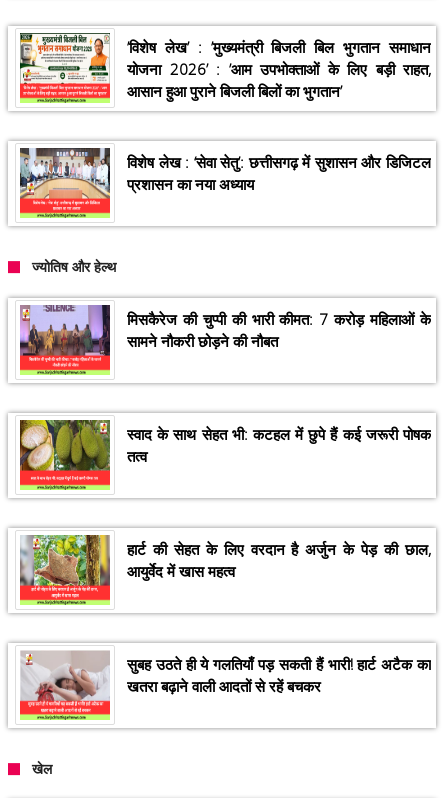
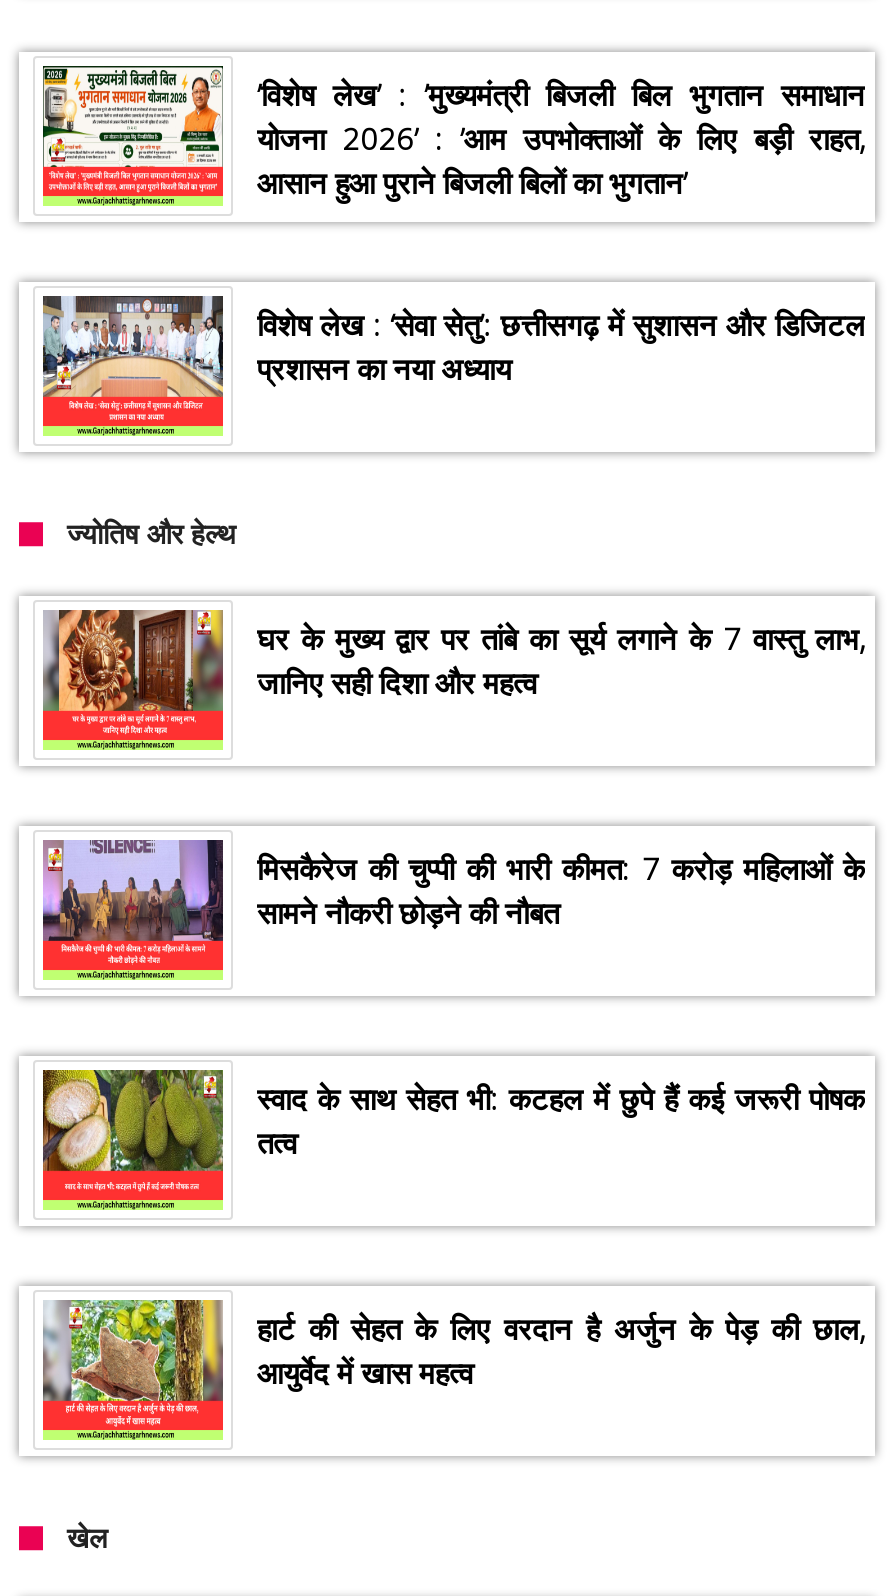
none -> [43,608,865,734] [image] | घर के मुख्य द्वार पर तांबे का सूर्य लगाने के 7 वास्तु लाभ, | जानिए सही दिशा और महत्व
moved [18,303,431,581] -> [39,836,865,1392]: [image] | मिसकैरेज की चुप्पी की भारी कीमत: 7 करोड़ महिलाओं के | सामने नौकरी छोड़ने की नौबत | स्वाद के साथ सेहत भी: कटहल में छुपे हैं कई जरूरी पोषक | तत्व | हार्ट की सेहत के लिए वरदान है अर्जुन के पेड़ की छाल, | आयुर्वेद में खास महत्व
[21,650,431,716] [image] | सुबह उठते ही ये गलतियाँ पड़ सकती हैं भारी! हार्ट अटैक का | खतरा बढ़ाने वाली आदतों से रहें बचकर -> none

